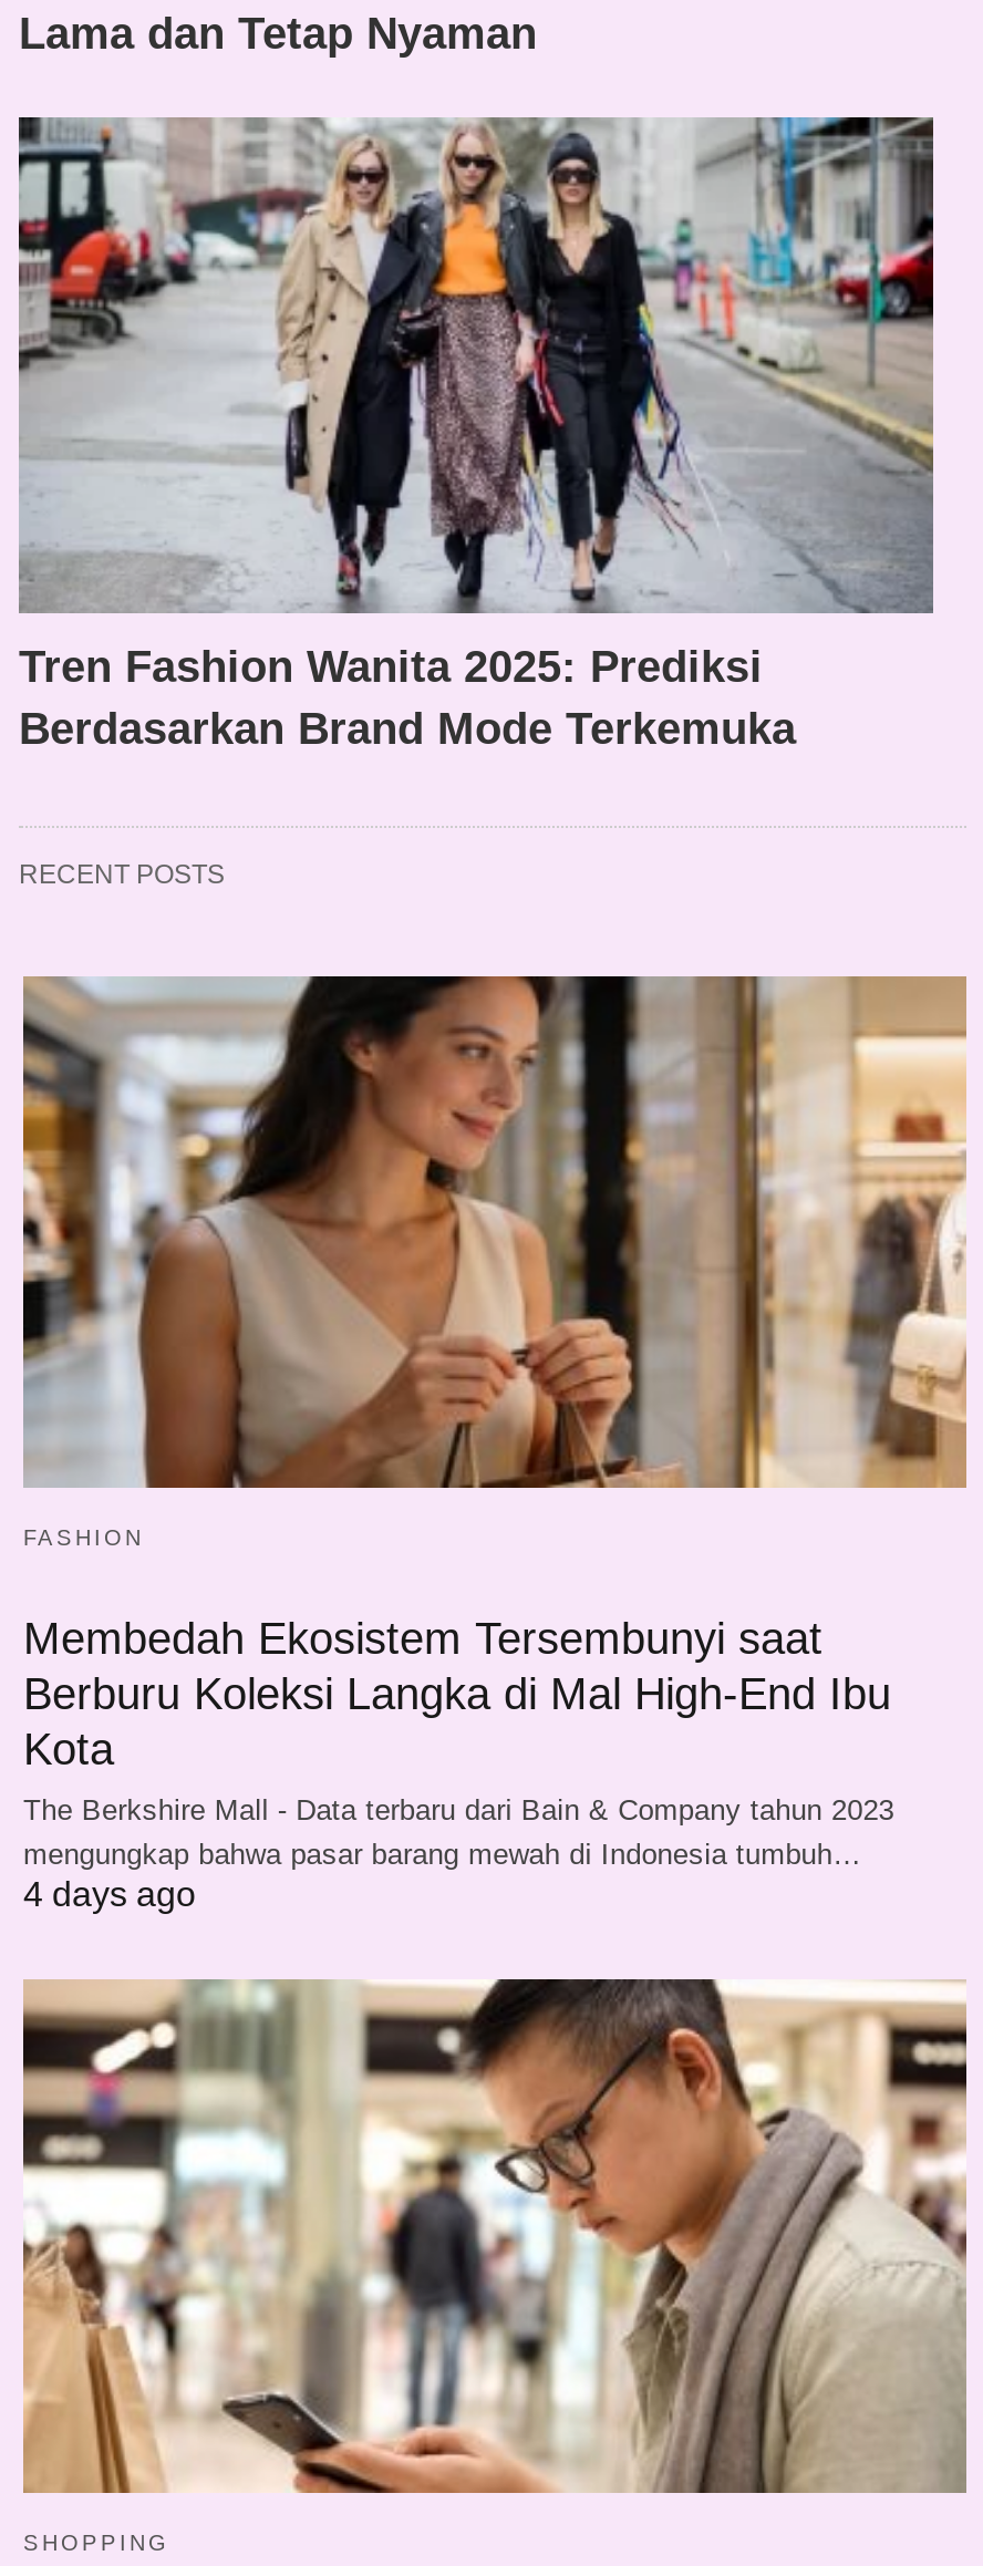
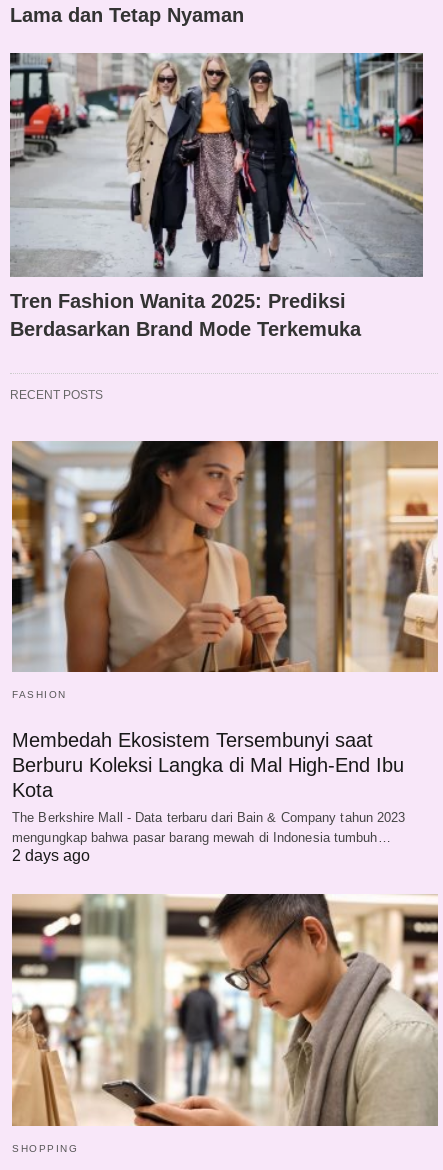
[23,1876,196,1914] 4 days ago -> [12,847,90,864] 2 days ago

